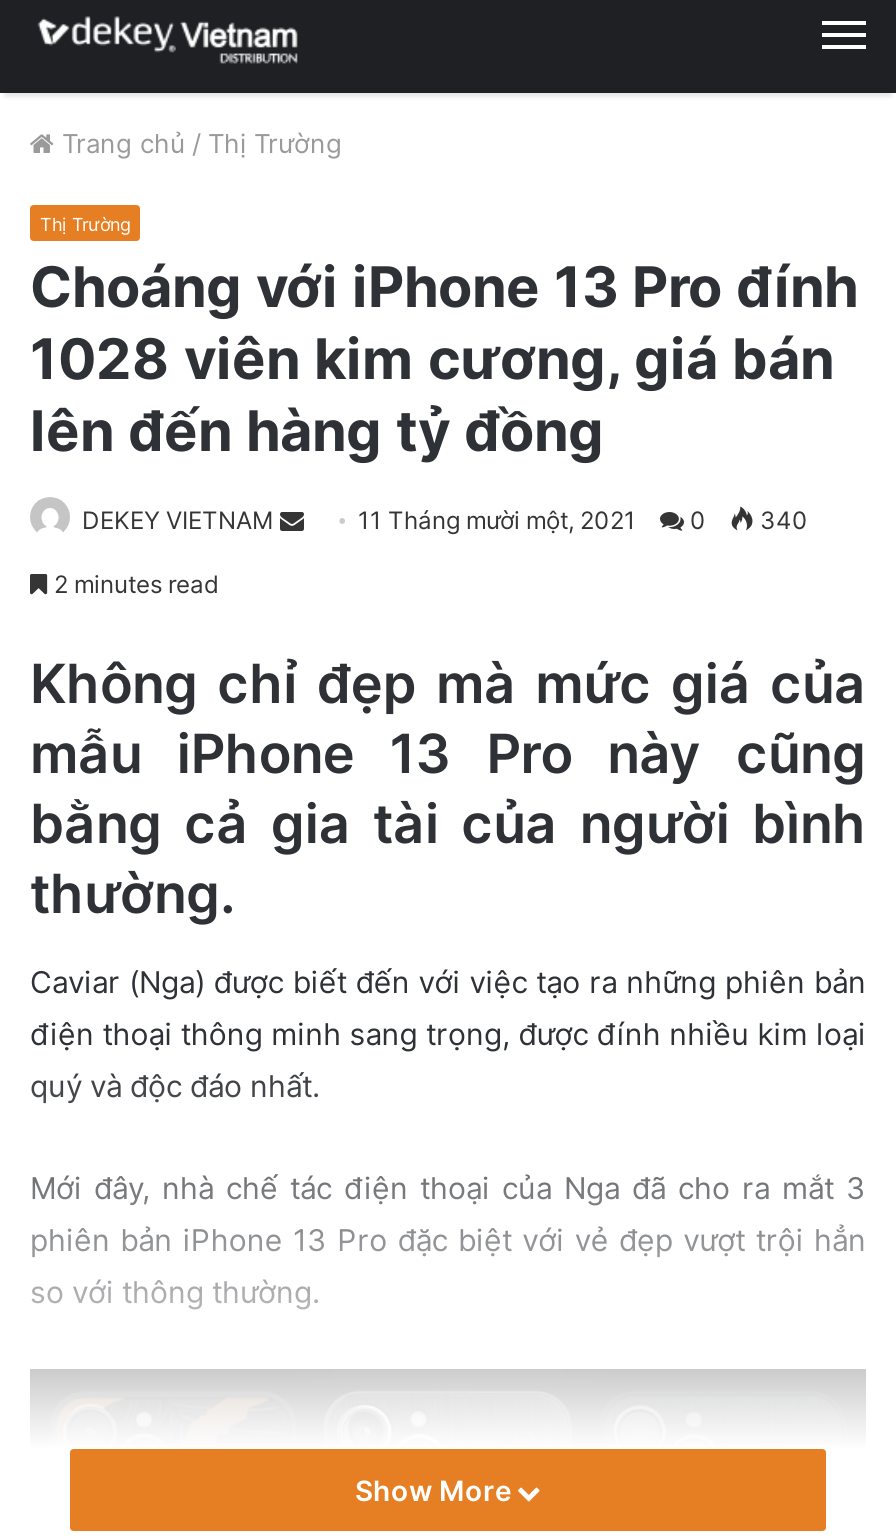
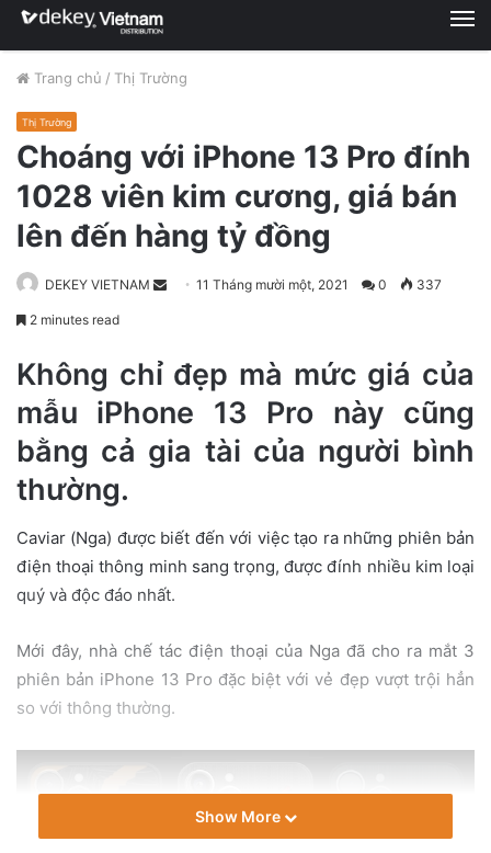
[754,505,808,535] 340 -> [413,276,442,293] 337

